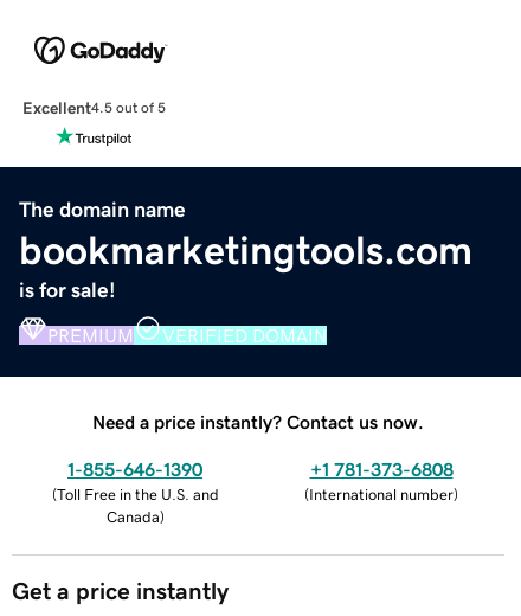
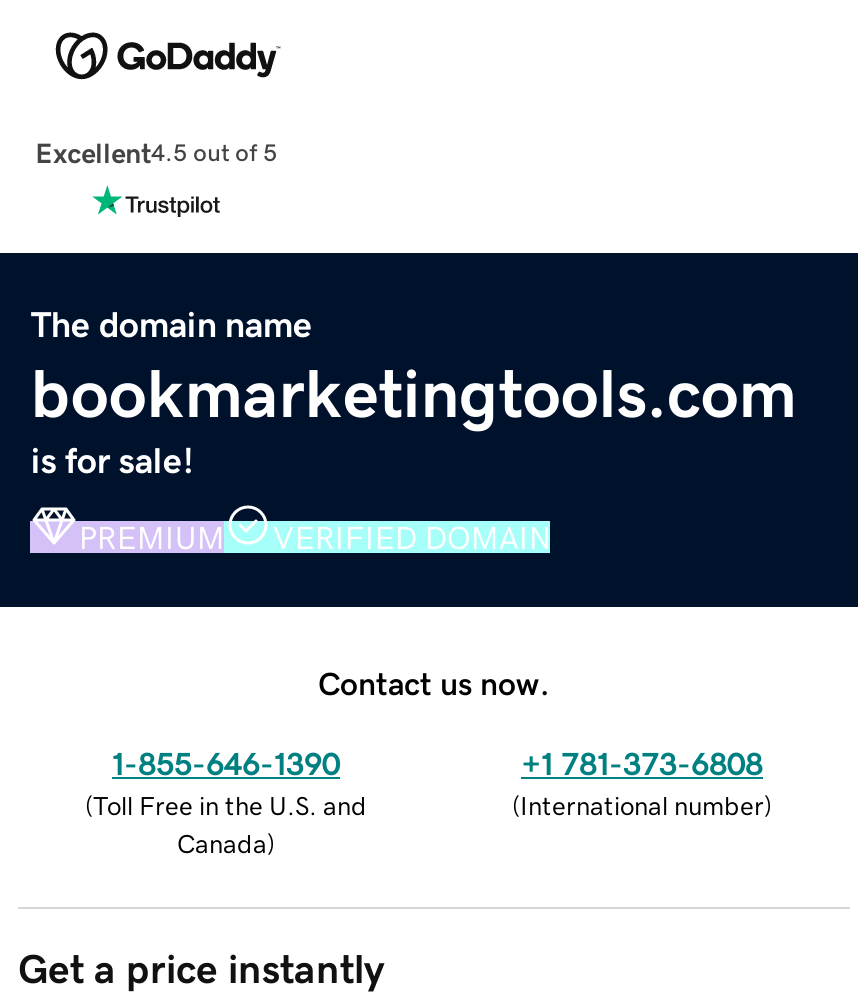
[92,412,424,431] Need a price instantly? Contact us now. -> [318,666,550,698] Contact us now.

